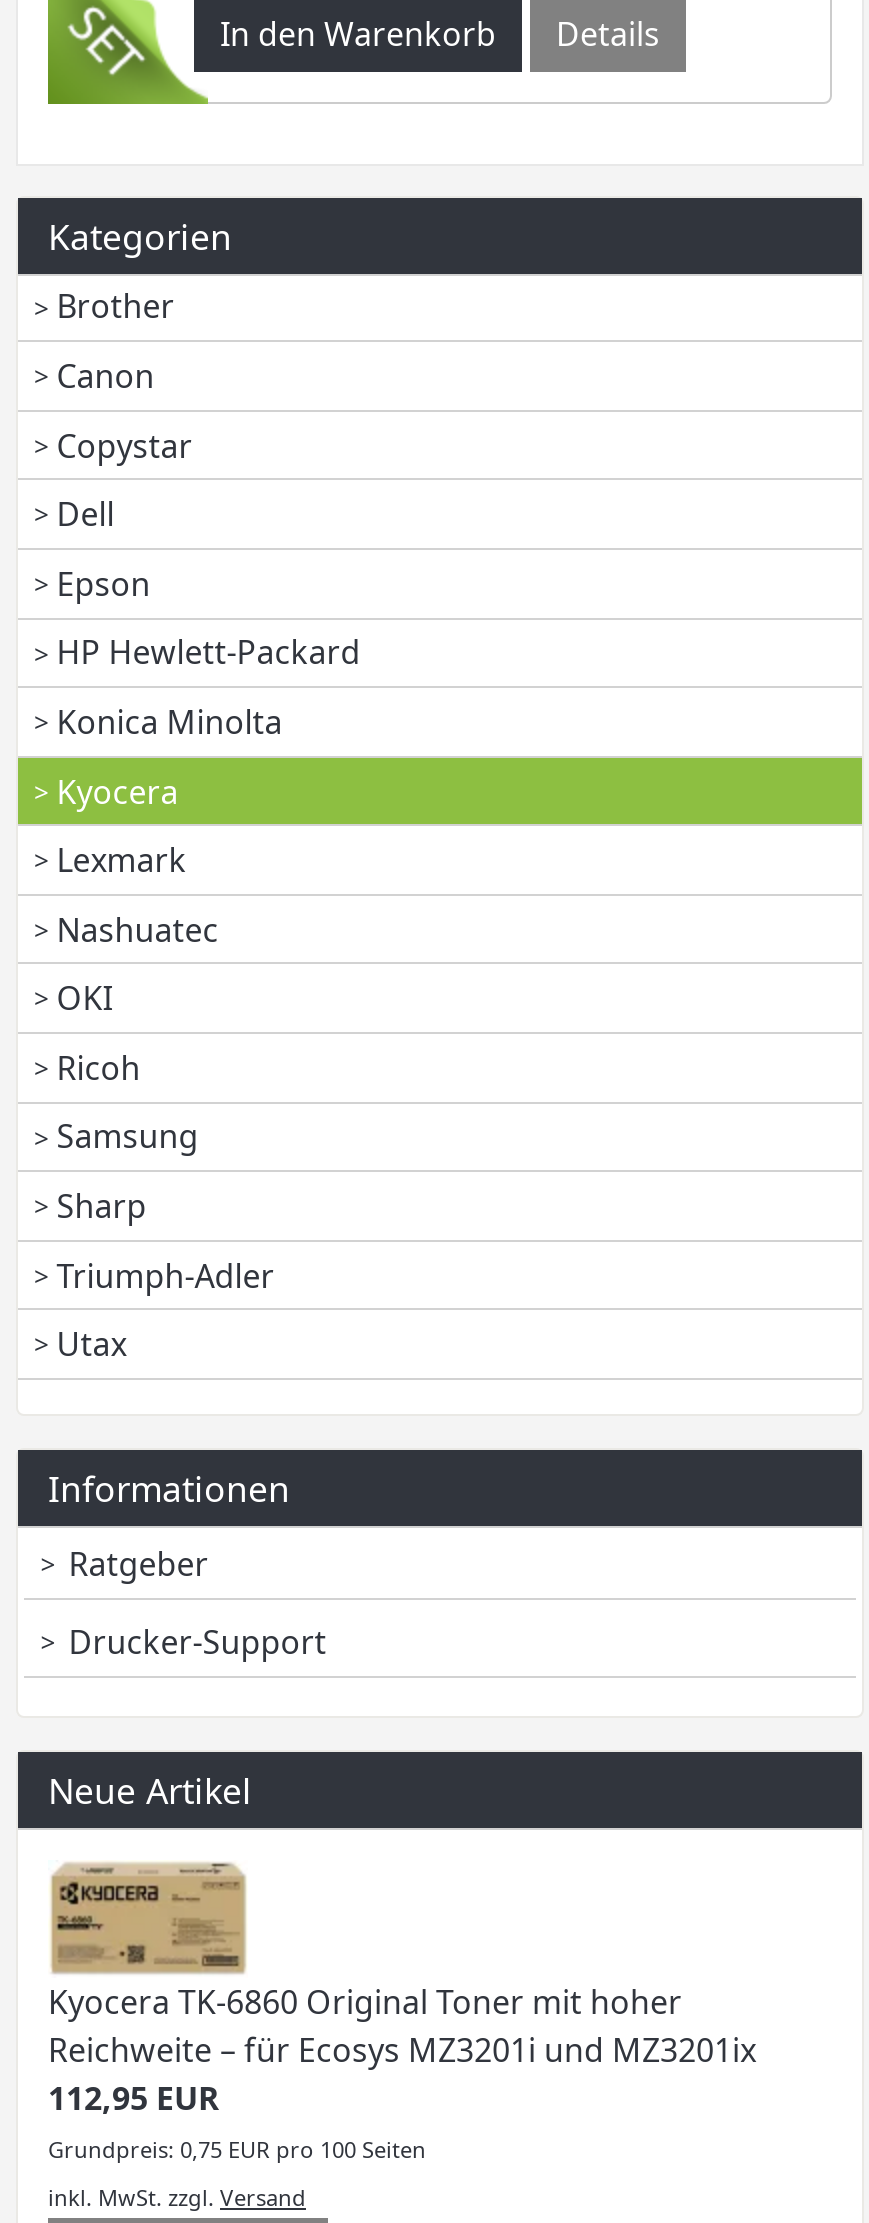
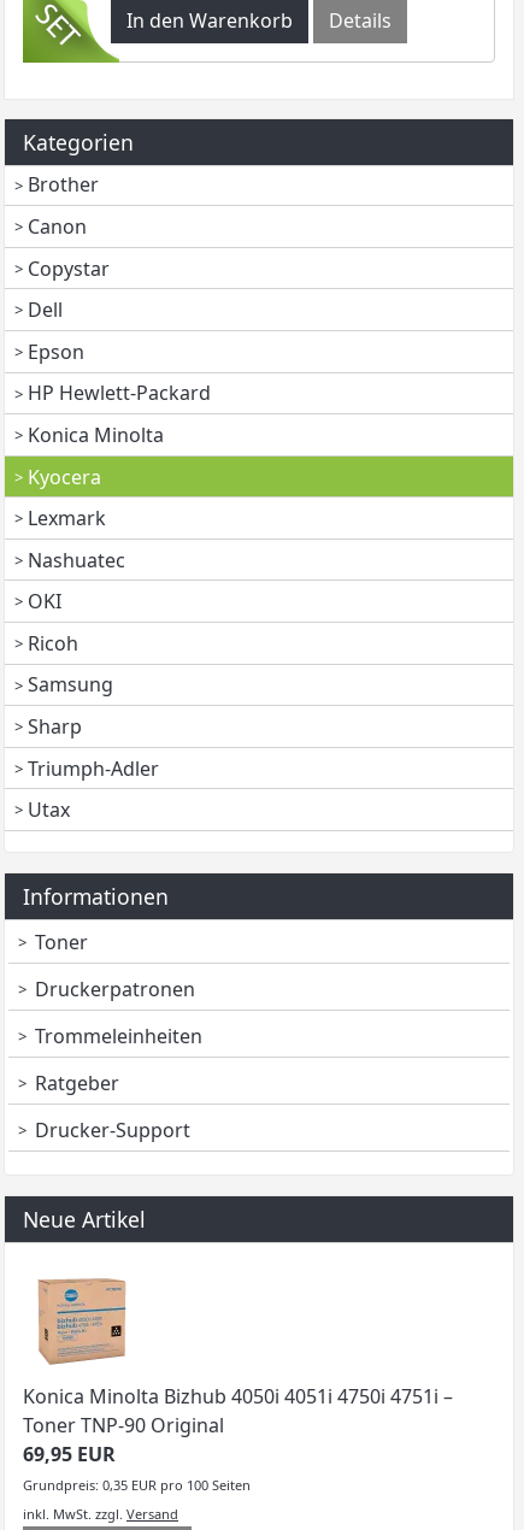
none -> [35,929,203,1049] Toner | Druckerpatronen | Trommeleinheiten
[48,1860,248,1964] [image] -> [24,1263,142,1325] [image]
[48,1980,756,2164] Kyocera TK-6860 Original Toner mit hoher | Reichweite – für Ecosys MZ3201i und MZ3201ix | 112,95 EUR | Grundpreis: 0,75 EUR pro 100 Seiten -> [23,1383,453,1494] Konica Minolta Bizhub 4050i 4051i 4750i 4751i – | Toner TNP-90 Original | 69,95 EUR | Grundpreis: 0,35 EUR pro 100 Seiten

